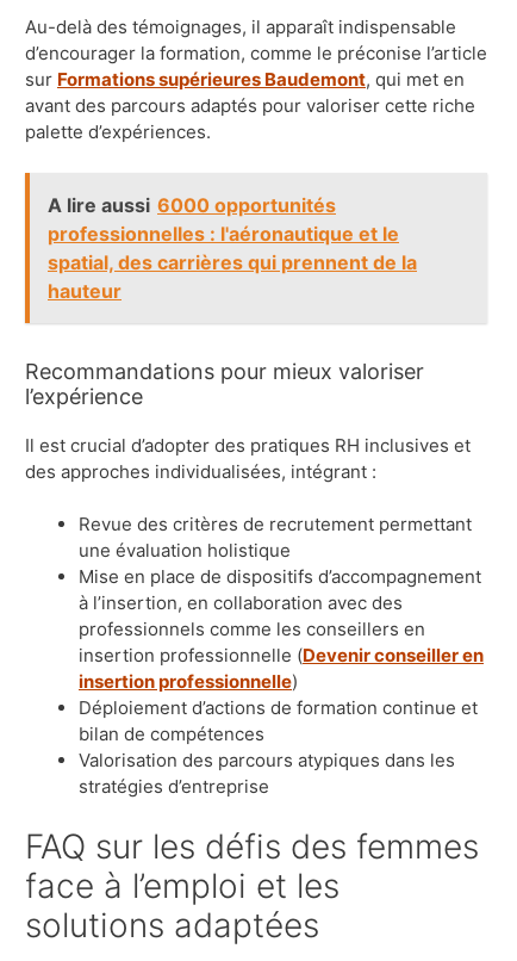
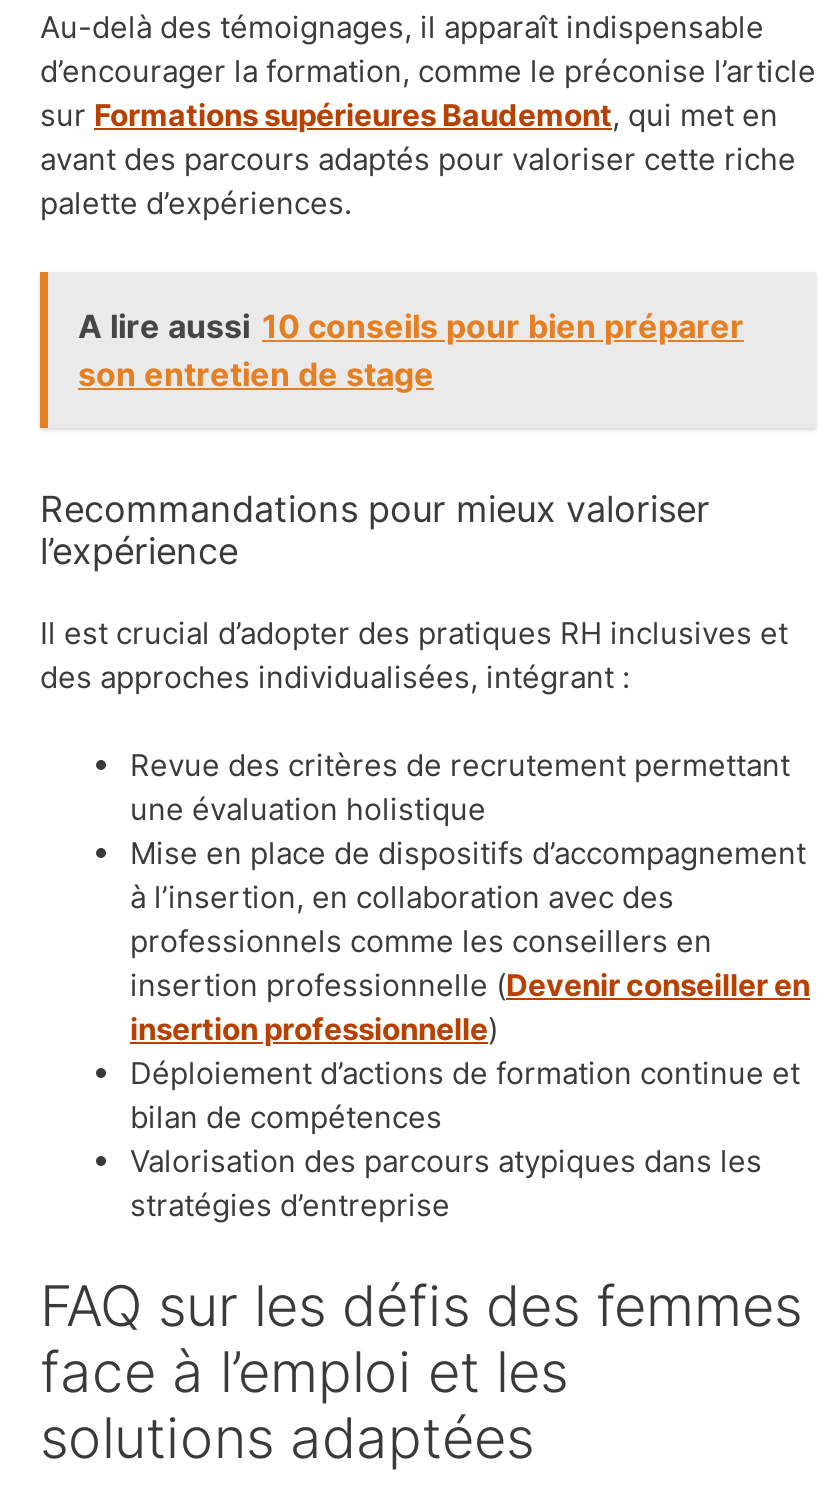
[48,193,417,302] A lire aussi 6000 opportunités | professionnelles : l'aéronautique et le | spatial, des carrières qui prennent de la | hauteur -> [78,305,744,393] A lire aussi 10 conseils pour bien préparer | son entretien de stage

